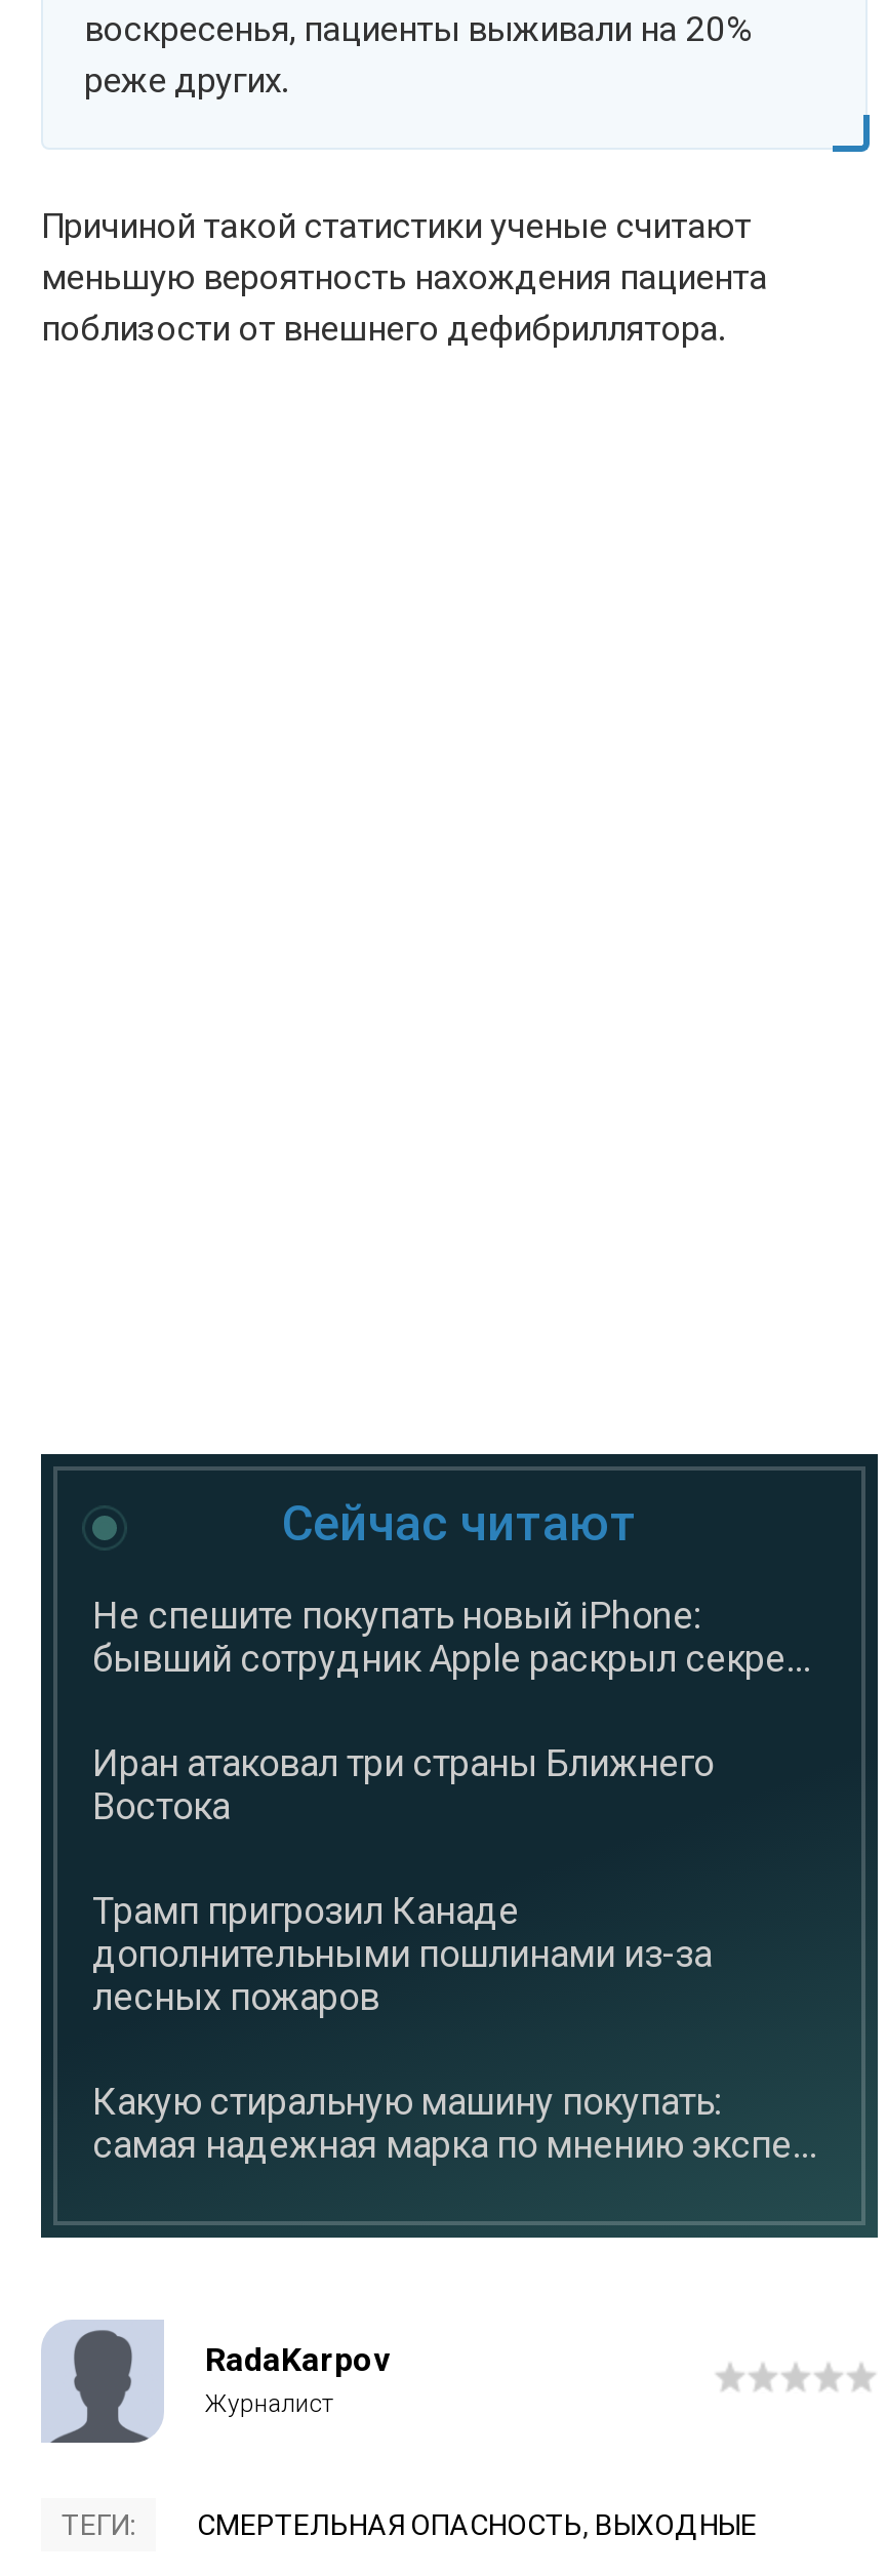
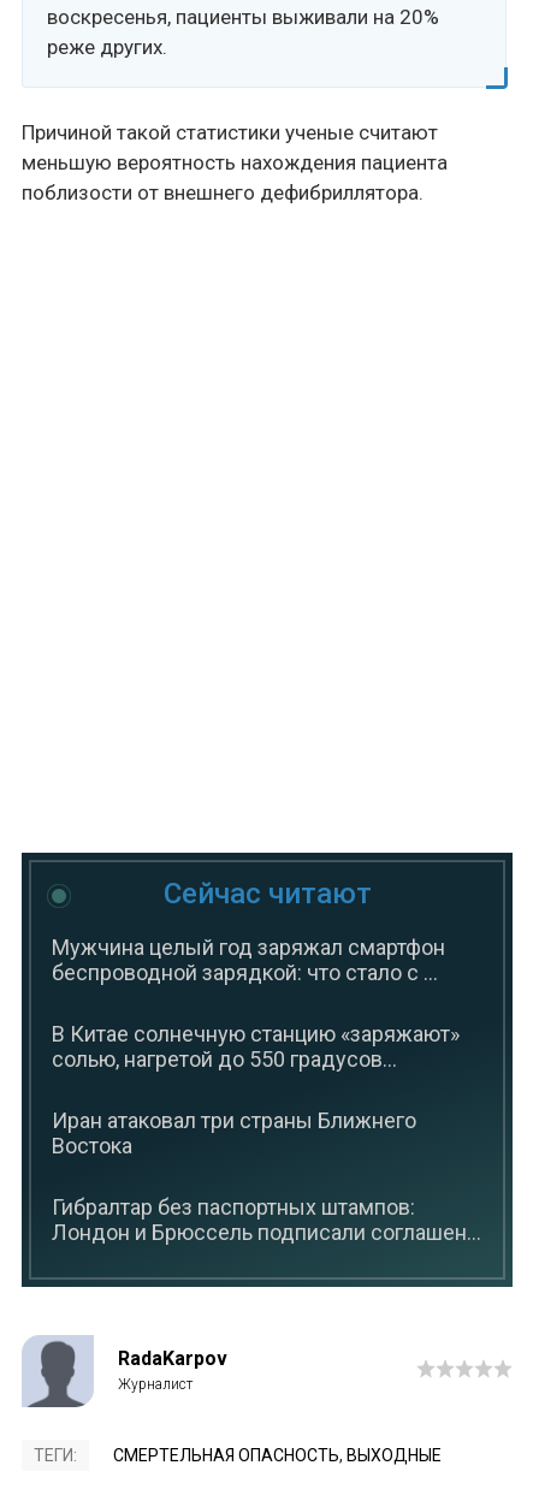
[92,1594,810,1680] Не спешите покупать новый iPhone: | бывший сотрудник Apple раскрыл секре... -> [52,935,460,1072] Мужчина целый год заряжал смартфон | беспроводной зарядкой: что стало с ... | В Китае солнечную станцию «заряжают» | солью, нагретой до 550 градусов...
moved [92,1741,714,1828] -> [52,1108,416,1158]: Иран атаковал три страны Ближнего | Востока
[92,1889,816,2166] Трамп пригрозил Канаде | дополнительными пошлинами из-за | лесных пожаров | Какую стиральную машину покупать: | самая надежная марка по мнению экспе... -> [52,1194,481,1245] Гибралтар без паспортных штампов: | Лондон и Брюссель подписали соглашен...

